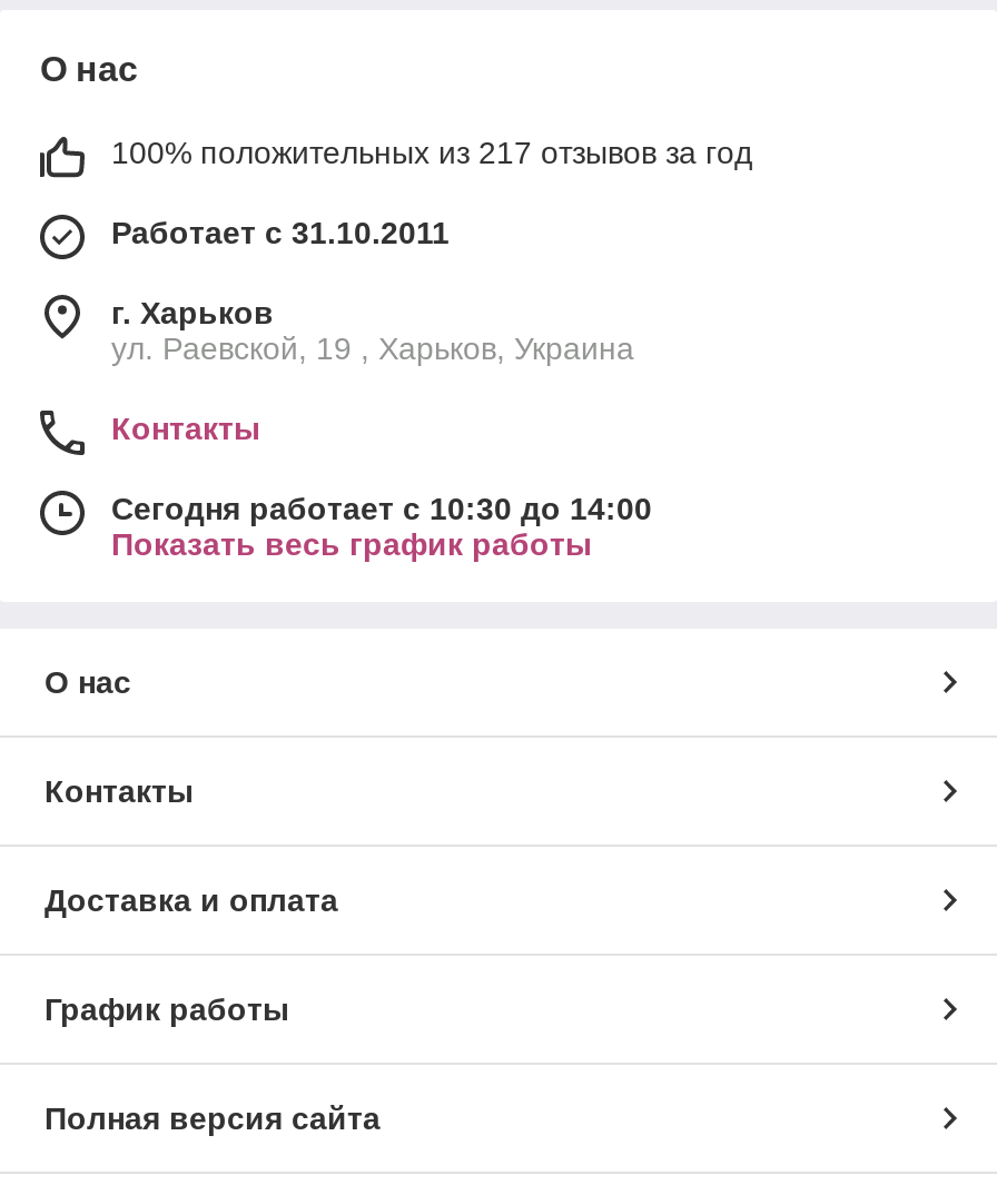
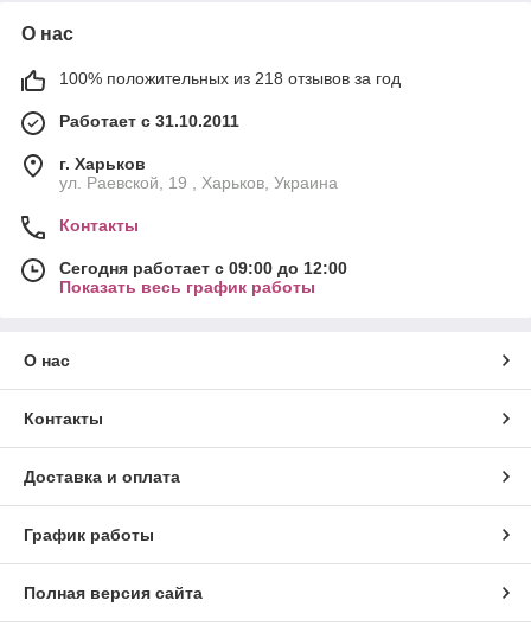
[111,134,752,170] 100% положительных из 217 отзывов за год -> [59,69,401,87] 100% положительных из 218 отзывов за год
[111,490,652,526] Сегодня работает с 10:30 до 14:00 -> [59,258,347,277] Сегодня работает с 09:00 до 12:00

